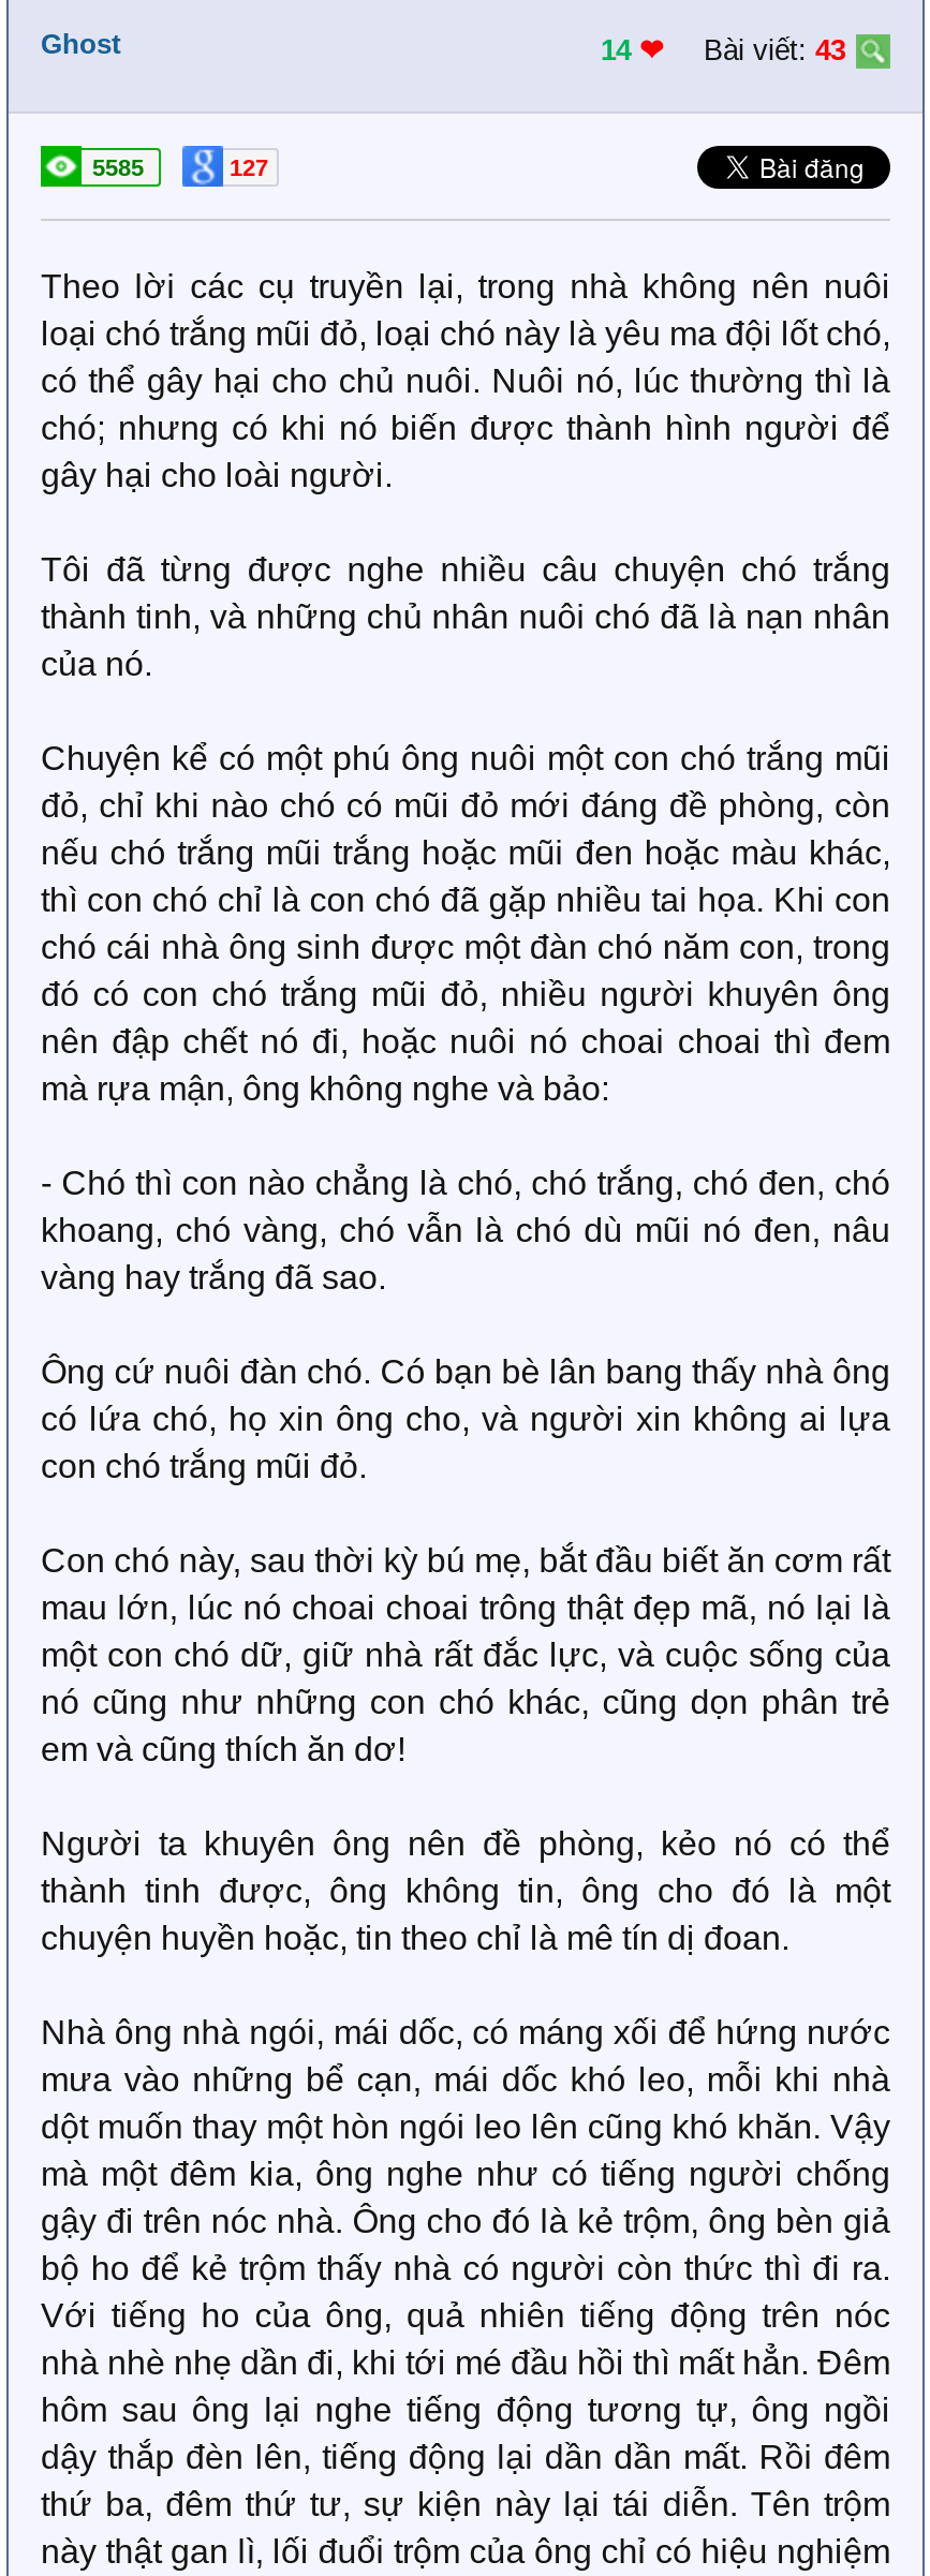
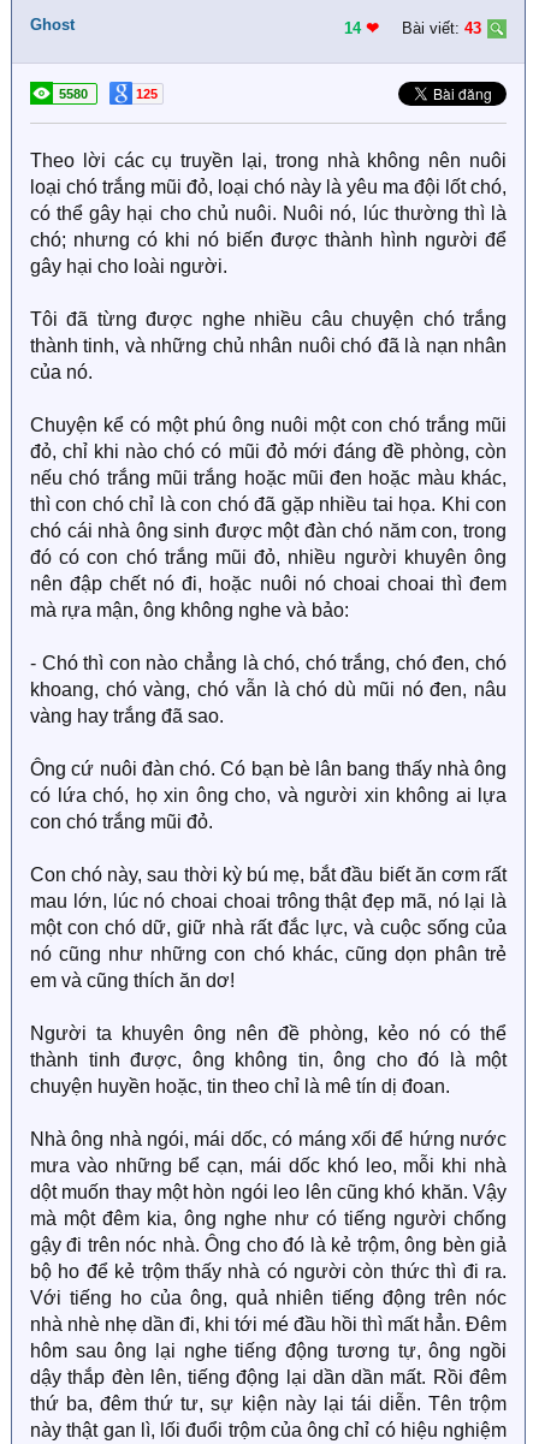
[86,154,150,180] 5585 -> [55,87,91,101] 5580
[223,154,268,180] 127 -> [132,87,158,101] 125

